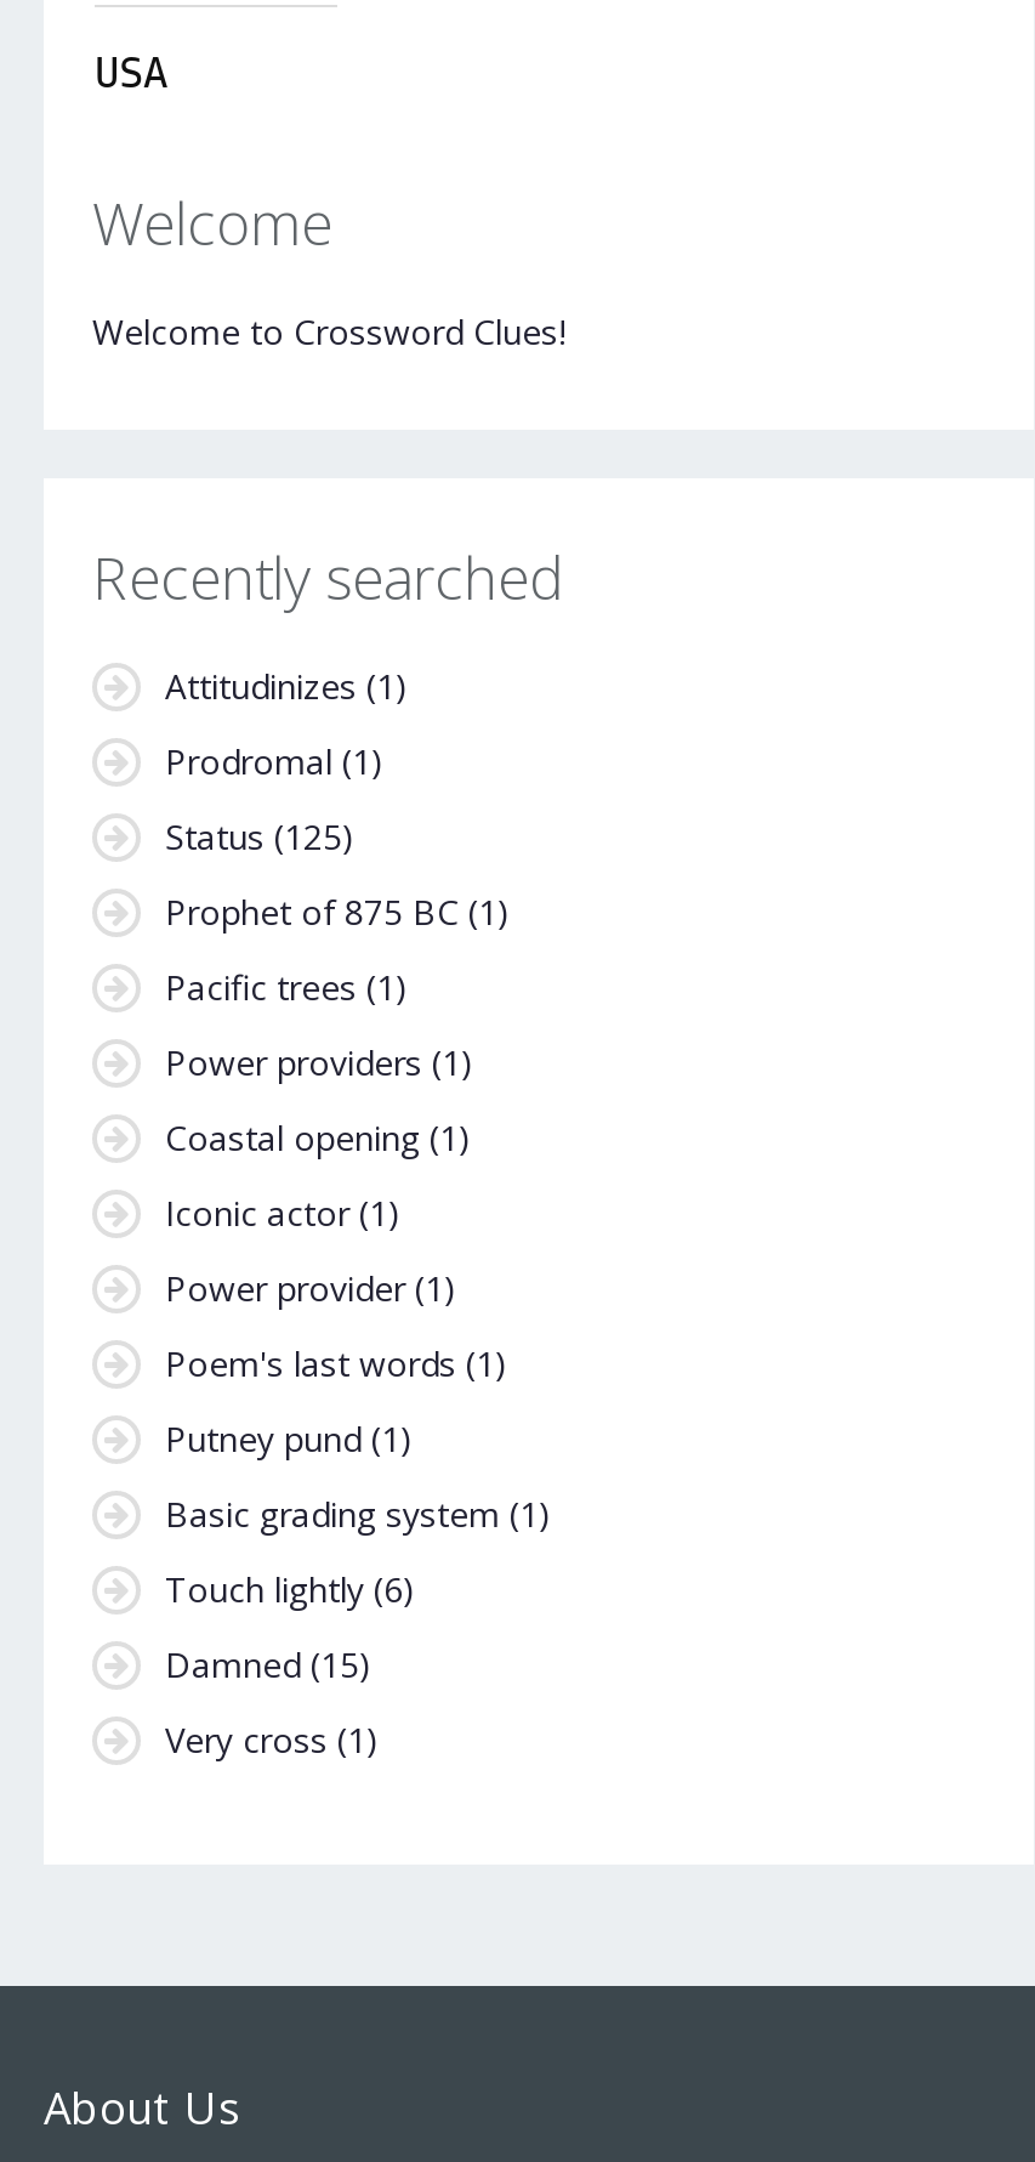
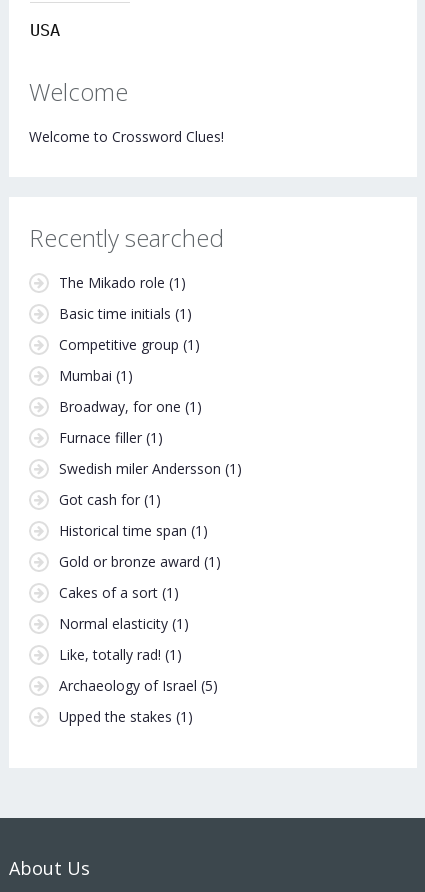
[165,663,408,709] Attitudinizes (1) -> [59,273,186,292] The Mikado role (1)
[165,738,383,784] Prodromal (1) -> [59,304,192,323] Basic time initials (1)
[165,813,354,859] Status (125) -> [59,335,200,354] Competitive group (1)
[165,889,510,935] Prophet of 875 BC (1) -> [59,366,133,385] Mumbai (1)
[165,964,408,1010] Pacific trees (1) -> [59,397,202,416] Broadway, for one (1)
[165,1039,473,1085] Power providers (1) -> [59,428,163,447] Furnace filler (1)
[165,1114,471,1161] Coastal opening (1) -> [59,459,242,478] Swedish miler Andersson (1)
[165,1190,400,1236] Iconic actor (1) -> [59,490,161,509] Got cash for (1)
[165,1265,456,1311] Power provider (1) -> [59,521,208,540] Historical time span (1)
[165,1340,507,1386] Poem's last words (1) -> [59,552,221,571] Gold or bronze award (1)
[165,1415,413,1462] Putney pund (1) -> [59,583,179,602] Cakes of a sort (1)
[165,1491,551,1537] Basic grading system (1) -> [59,614,189,633] Normal elasticity (1)
[165,1566,415,1612] Touch lightly (6) -> [59,645,182,664] Like, totally rad! (1)
[165,1641,371,1687] Damned (15) -> [59,676,218,695] Archaeology of Israel (5)
[165,1716,379,1763] Very cross (1) -> [59,707,193,726] Upped the stakes (1)

